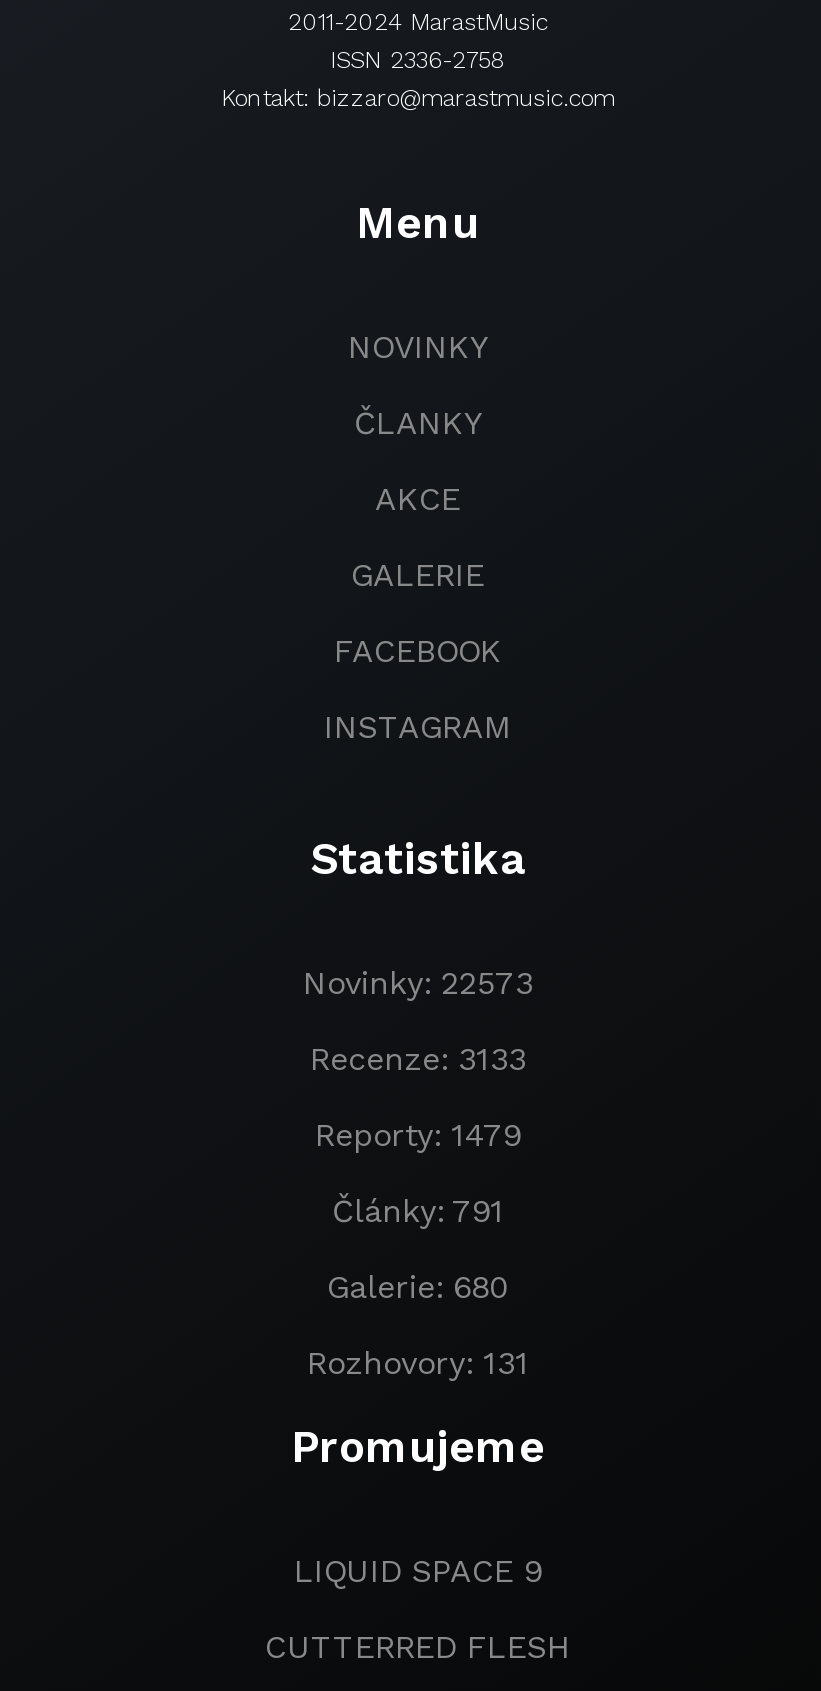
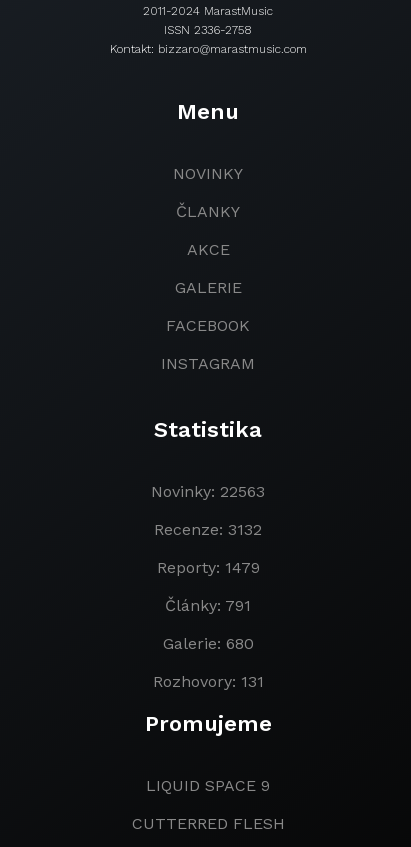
[303,964,533,1002] Novinky: 22573 -> [151,482,265,501] Novinky: 22563
[310,1040,526,1078] Recenze: 3133 -> [154,520,262,539] Recenze: 3132

